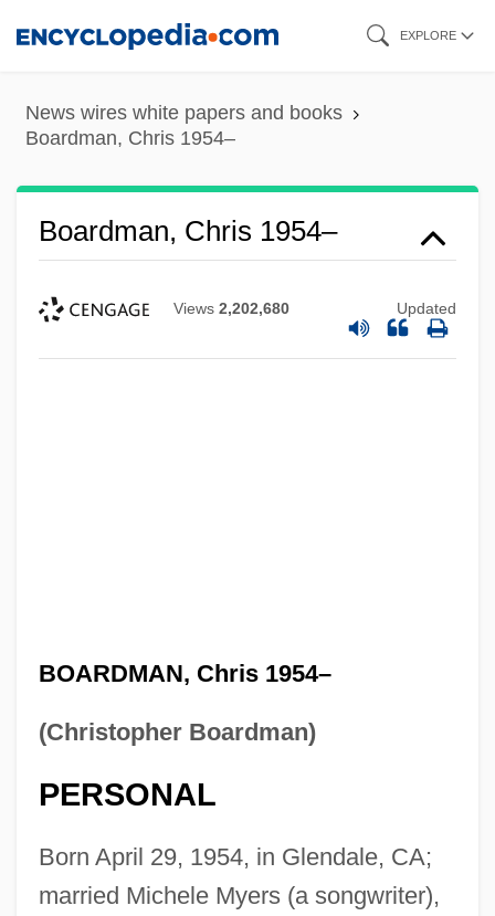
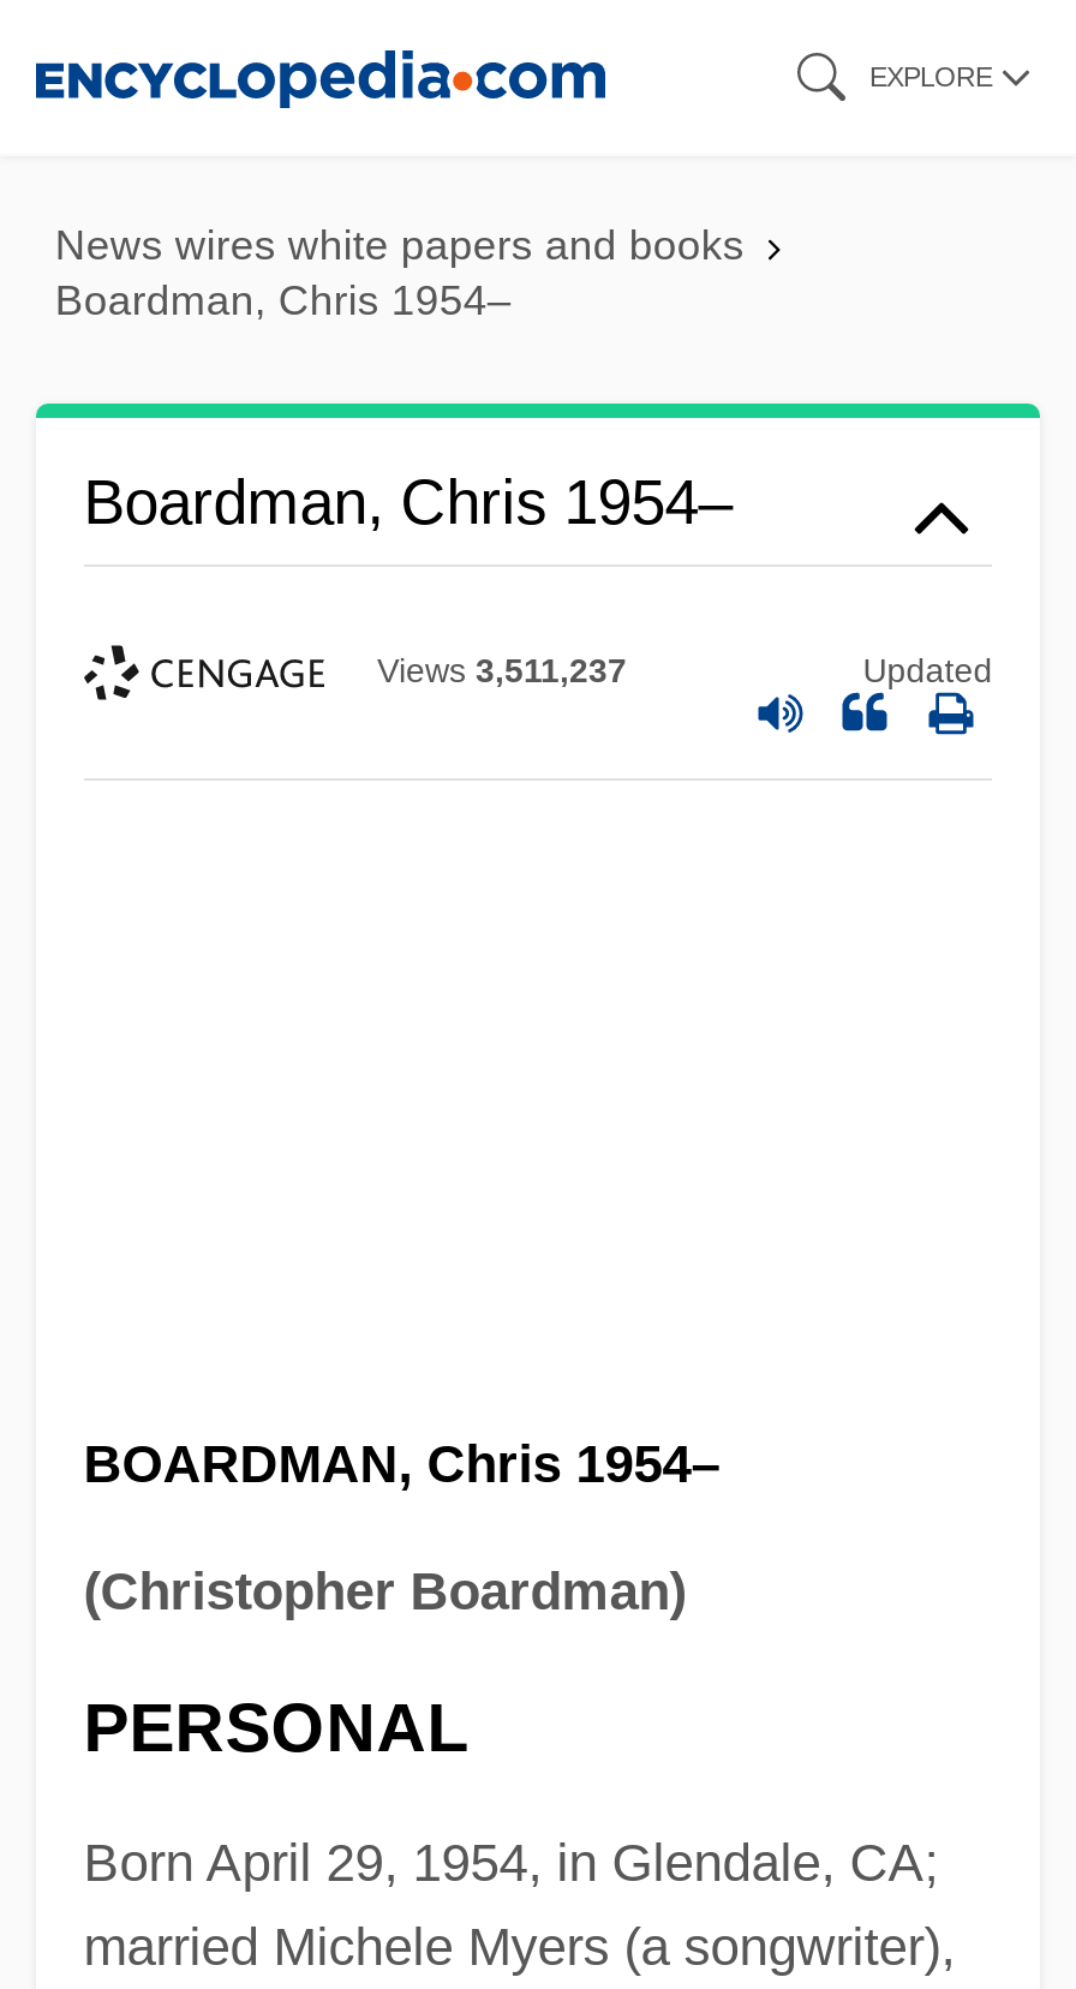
[173,300,289,318] Views 2,202,680 -> [377,652,627,691] Views 3,511,237

